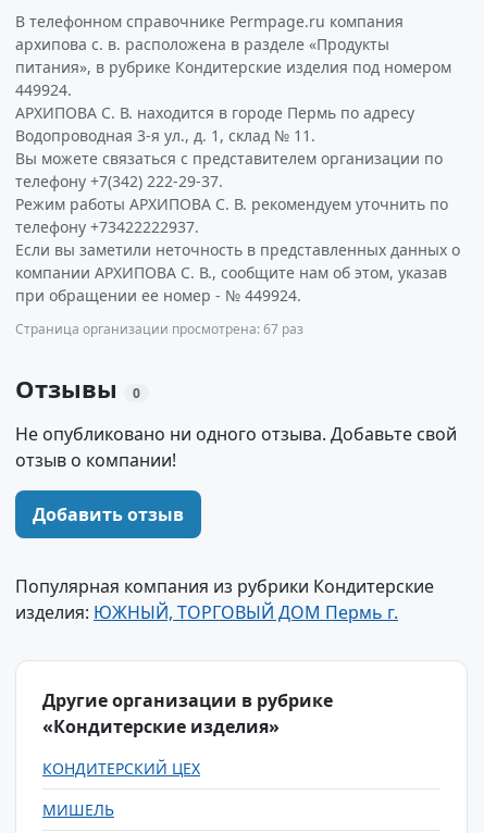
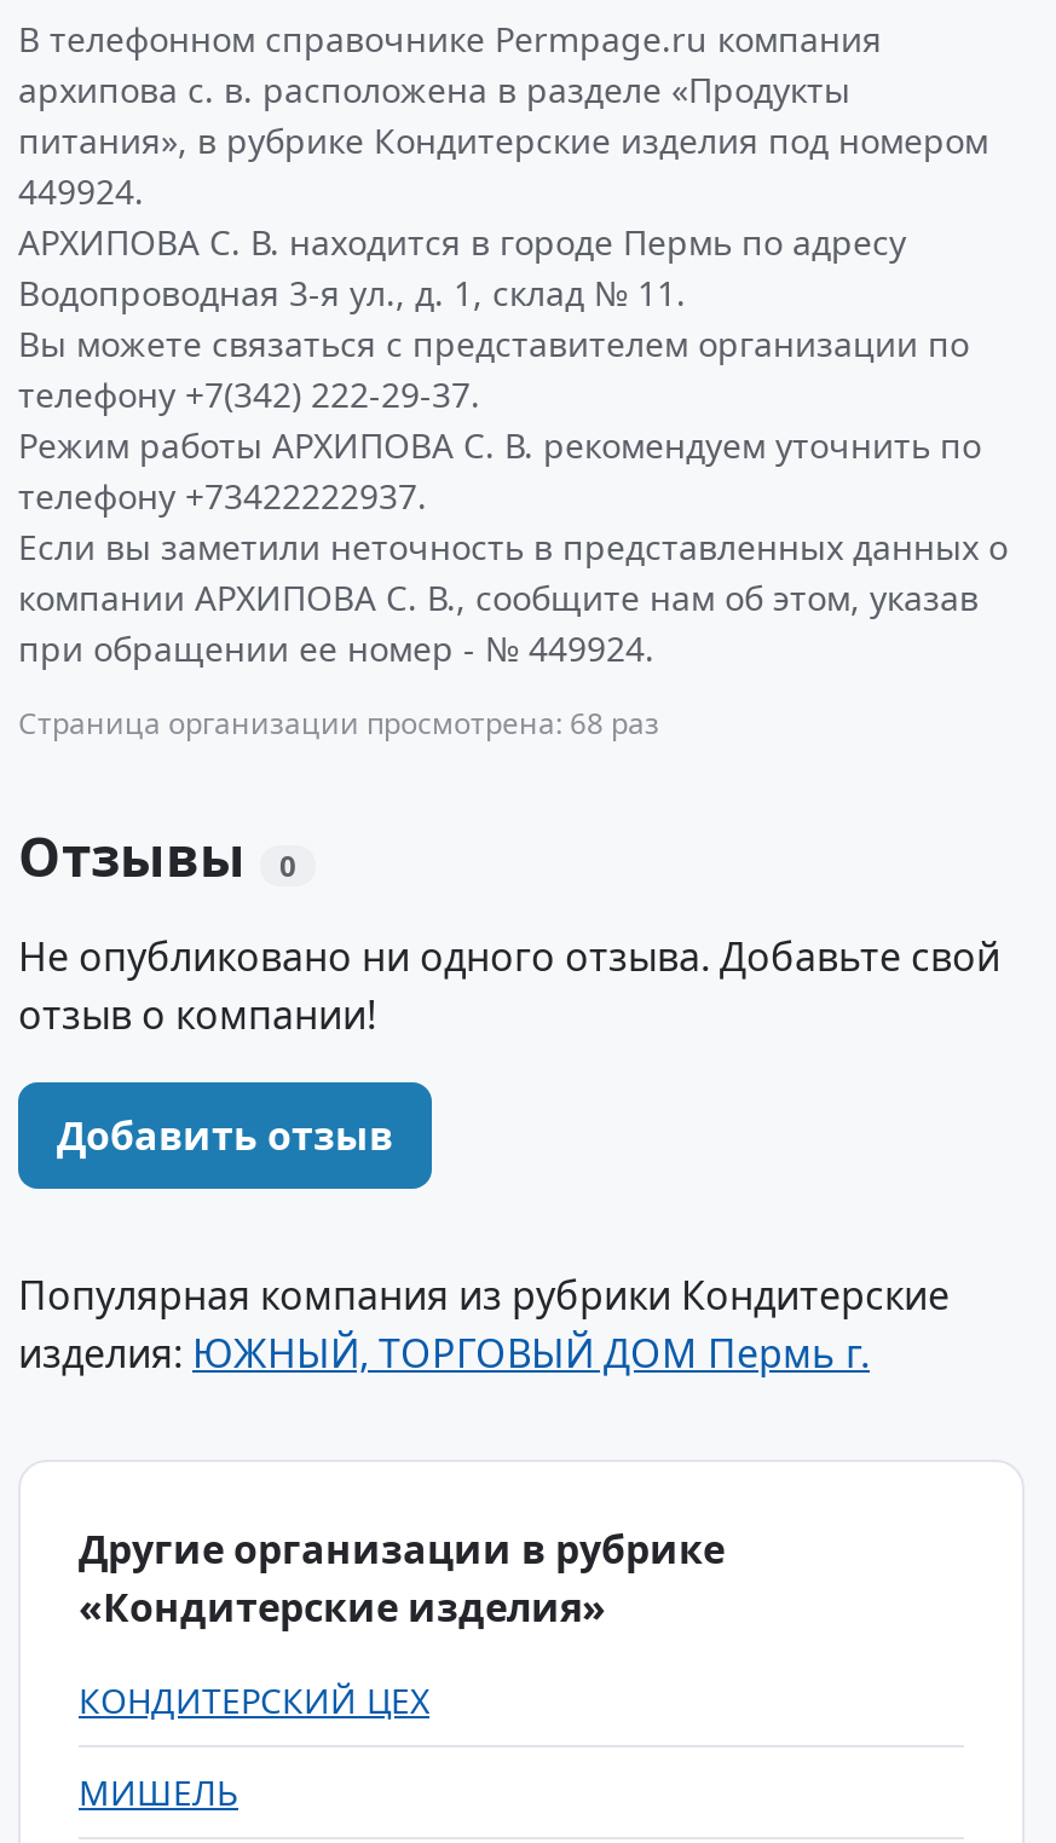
[15,320,303,338] Страница организации просмотрена: 67 раз -> [18,703,659,744] Страница организации просмотрена: 68 раз

